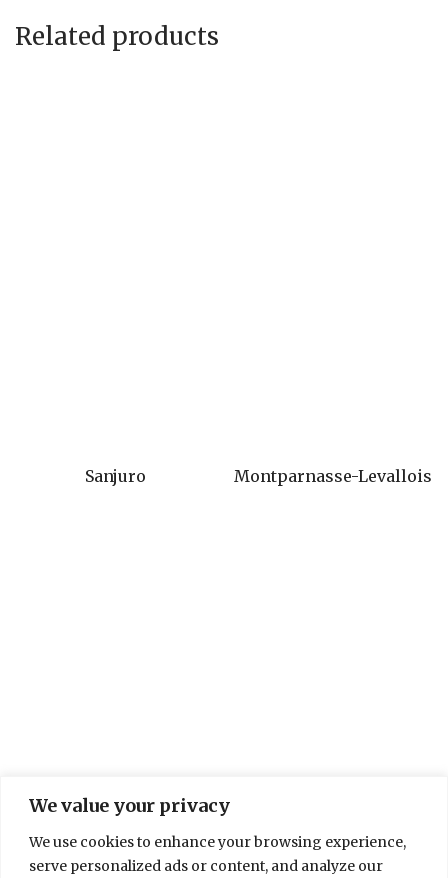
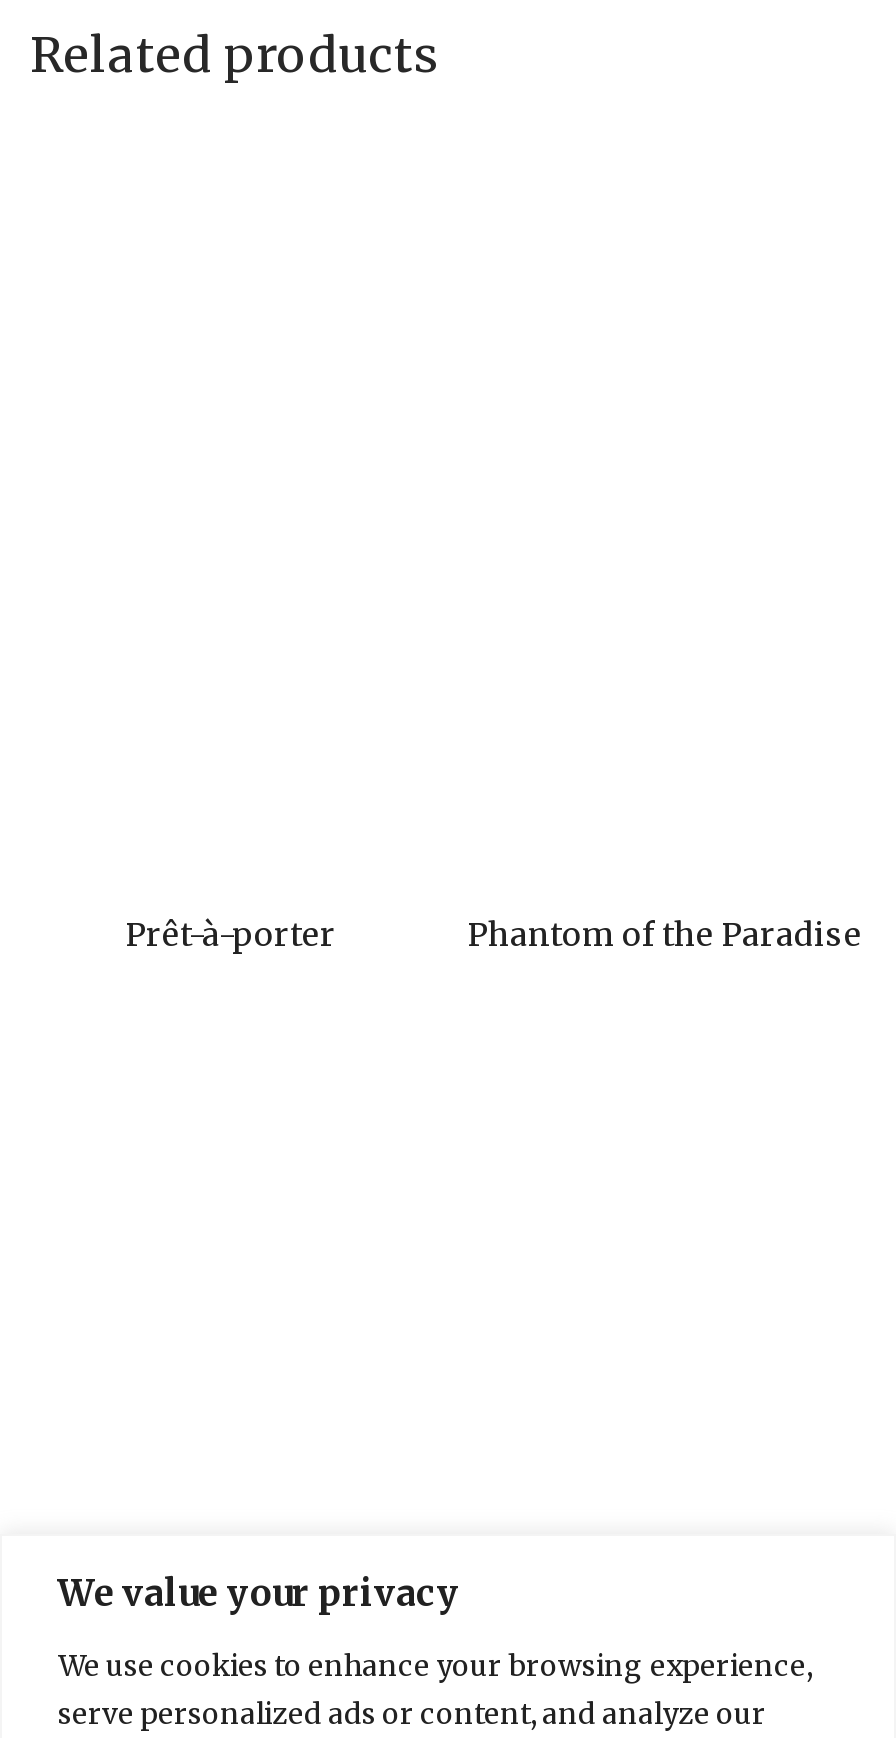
[85,466,431,486] Sanjuro | Montparnasse-Levallois -> [126,915,862,955] Prêt-à-porter | Phantom of the Paradise

